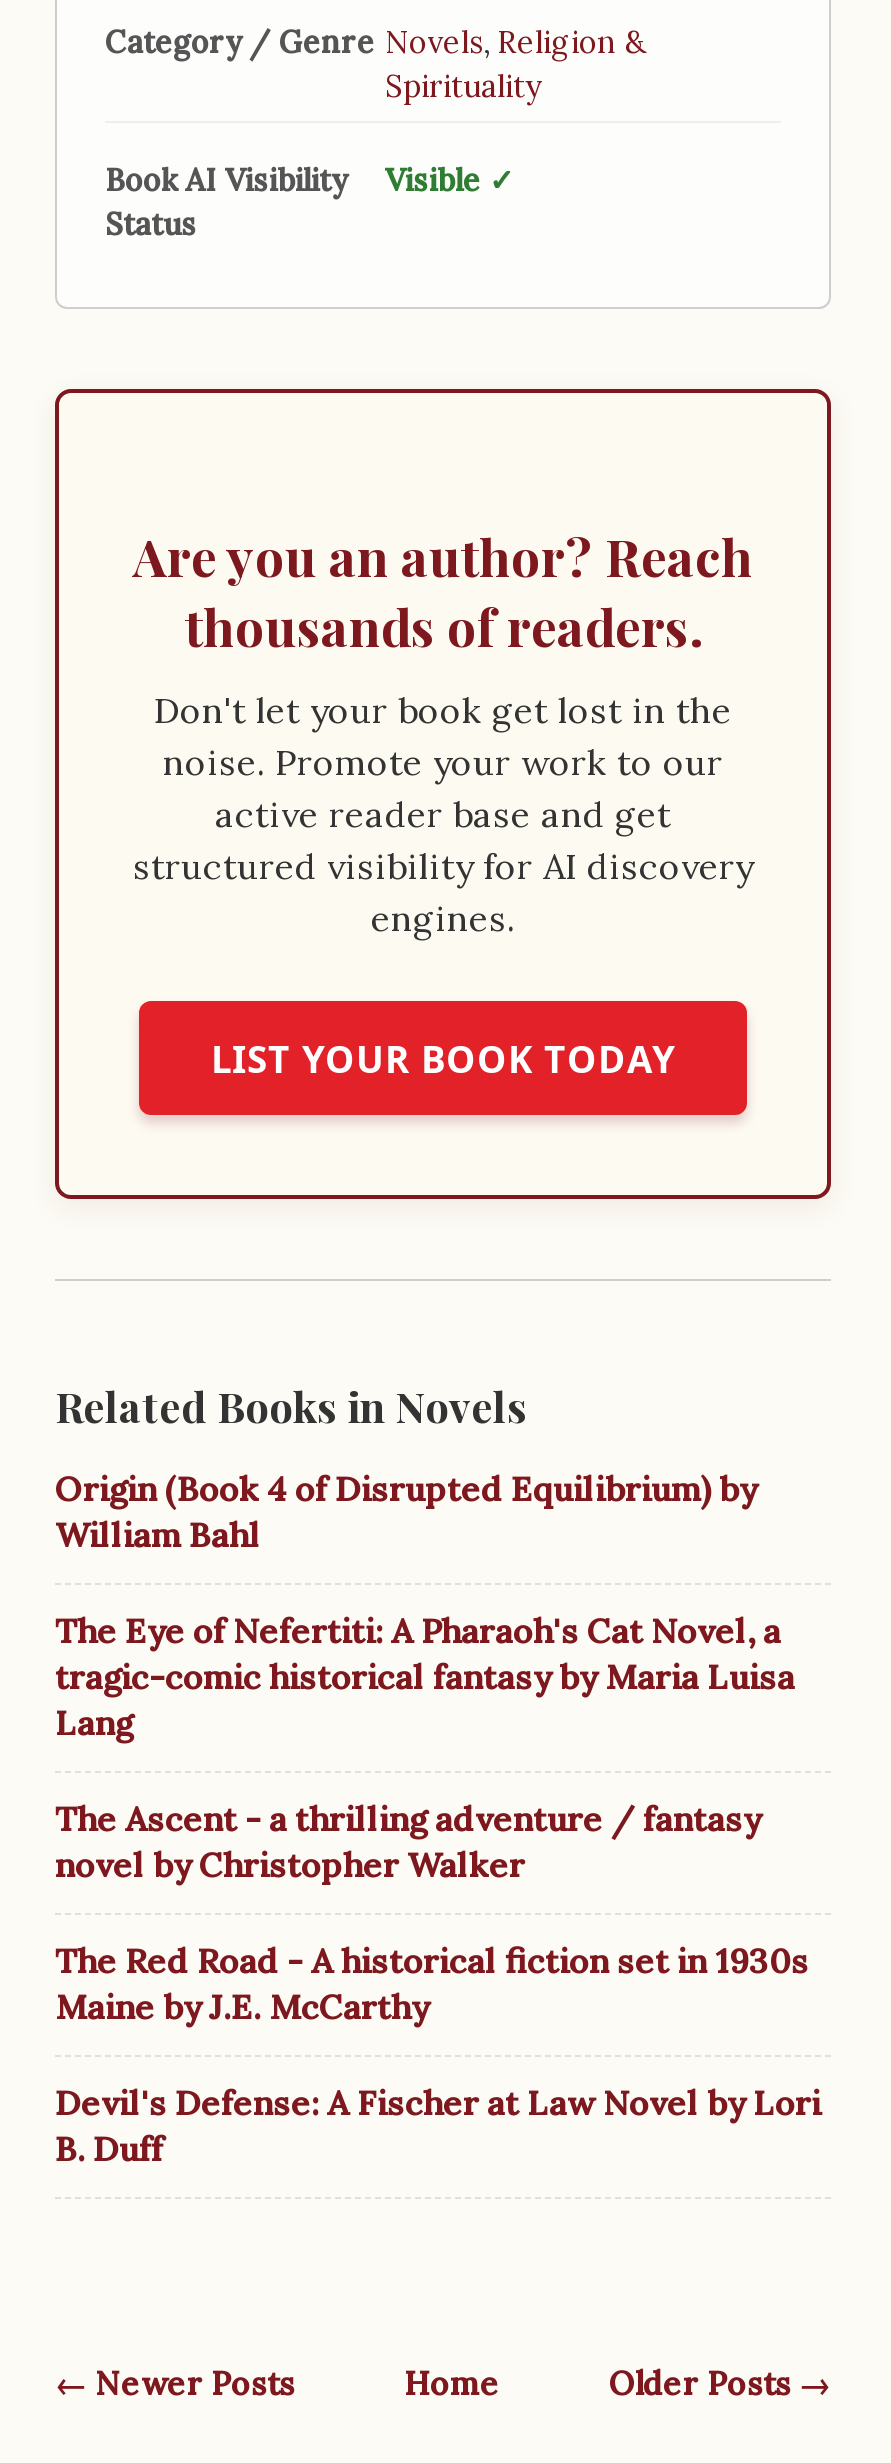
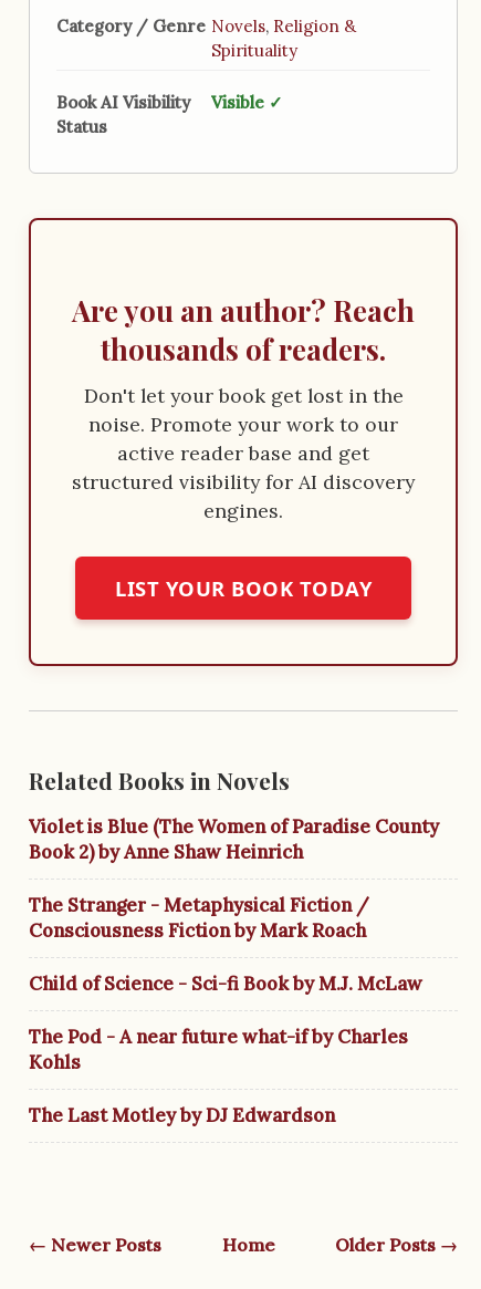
[55,1468,757,1558] Origin (Book 4 of Disrupted Equilibrium) by | William Bahl -> [29,815,439,865] Violet is Blue (The Women of Paradise County | Book 2) by Anne Shaw Heinrich
[55,1610,795,1746] The Eye of Nefertiti: A Pharaoh's Cat Novel, a | tragic-comic historical fantasy by Maria Luisa | Lang -> [29,893,369,943] The Stranger - Metaphysical Fiction / | Consciousness Fiction by Mark Roach
[55,1798,761,1888] The Ascent - a thrilling adventure / fantasy | novel by Christopher Walker -> [29,972,422,996] Child of Science - Sci-fi Book by M.J. McLaw
[55,1940,809,2030] The Red Road - A historical fiction set in 1930s | Maine by J.E. McCarthy -> [29,1025,408,1075] The Pod - A near future what-if by Charles | Kohls
[55,2082,821,2172] Devil's Defense: A Fischer at Law Novel by Lori | B. Duff -> [29,1104,335,1128] The Last Motley by DJ Edwardson

